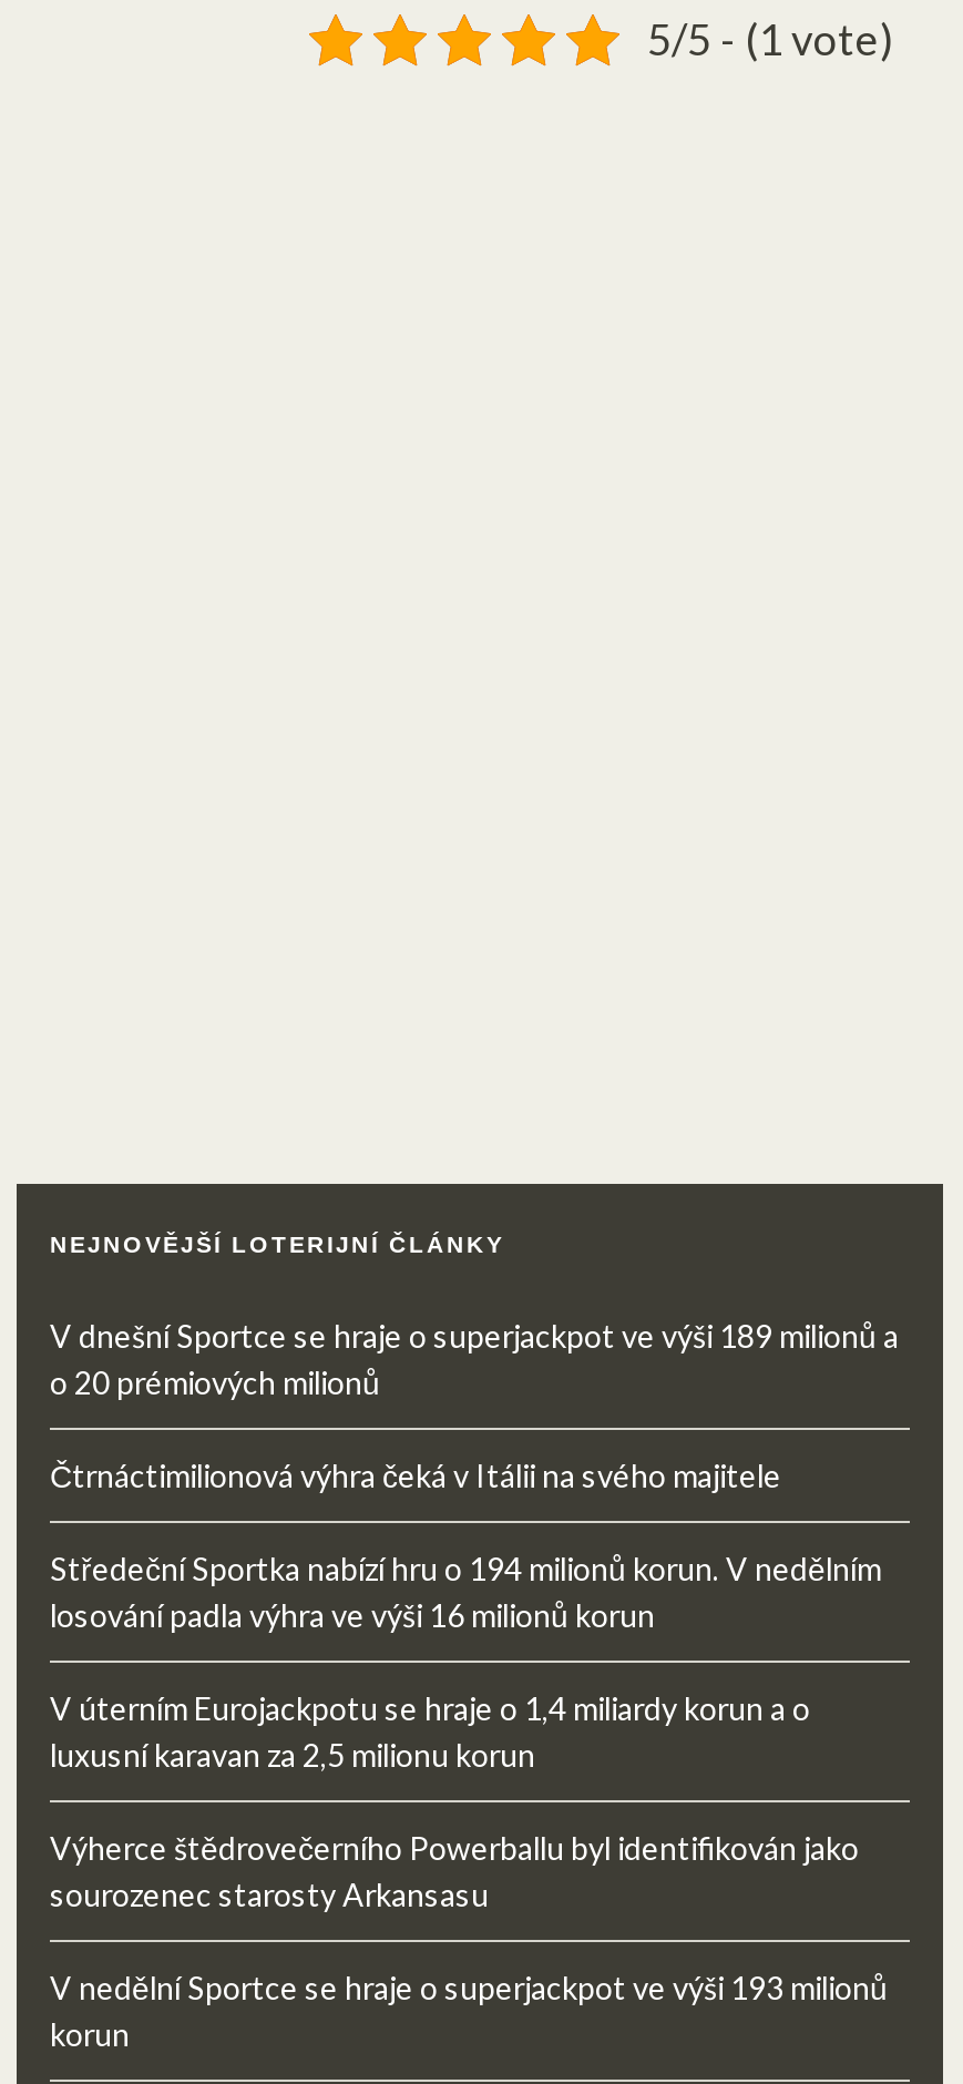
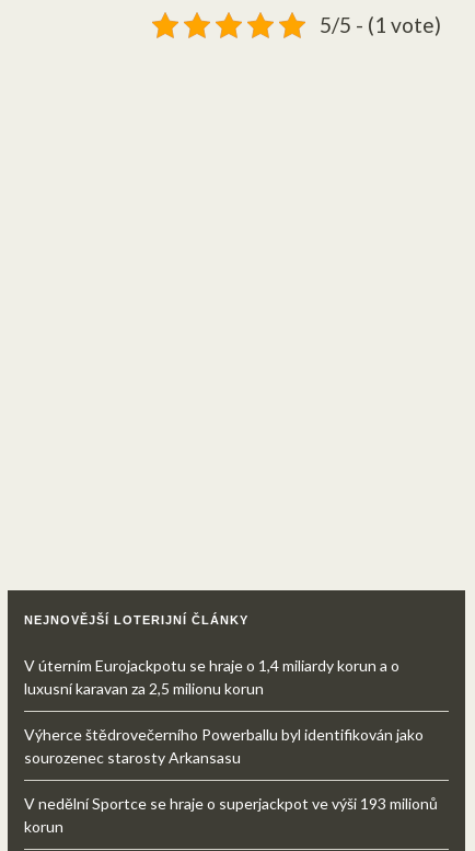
[50,1317,899,1634] V dnešní Sportce se hraje o superjackpot ve výši 189 milionů a | o 20 prémiových milionů | Čtrnáctimilionová výhra čeká v Itálii na svého majitele | Středeční Sportka nabízí hru o 194 milionů korun. V nedělním | losování padla výhra ve výši 16 milionů korun -> none

